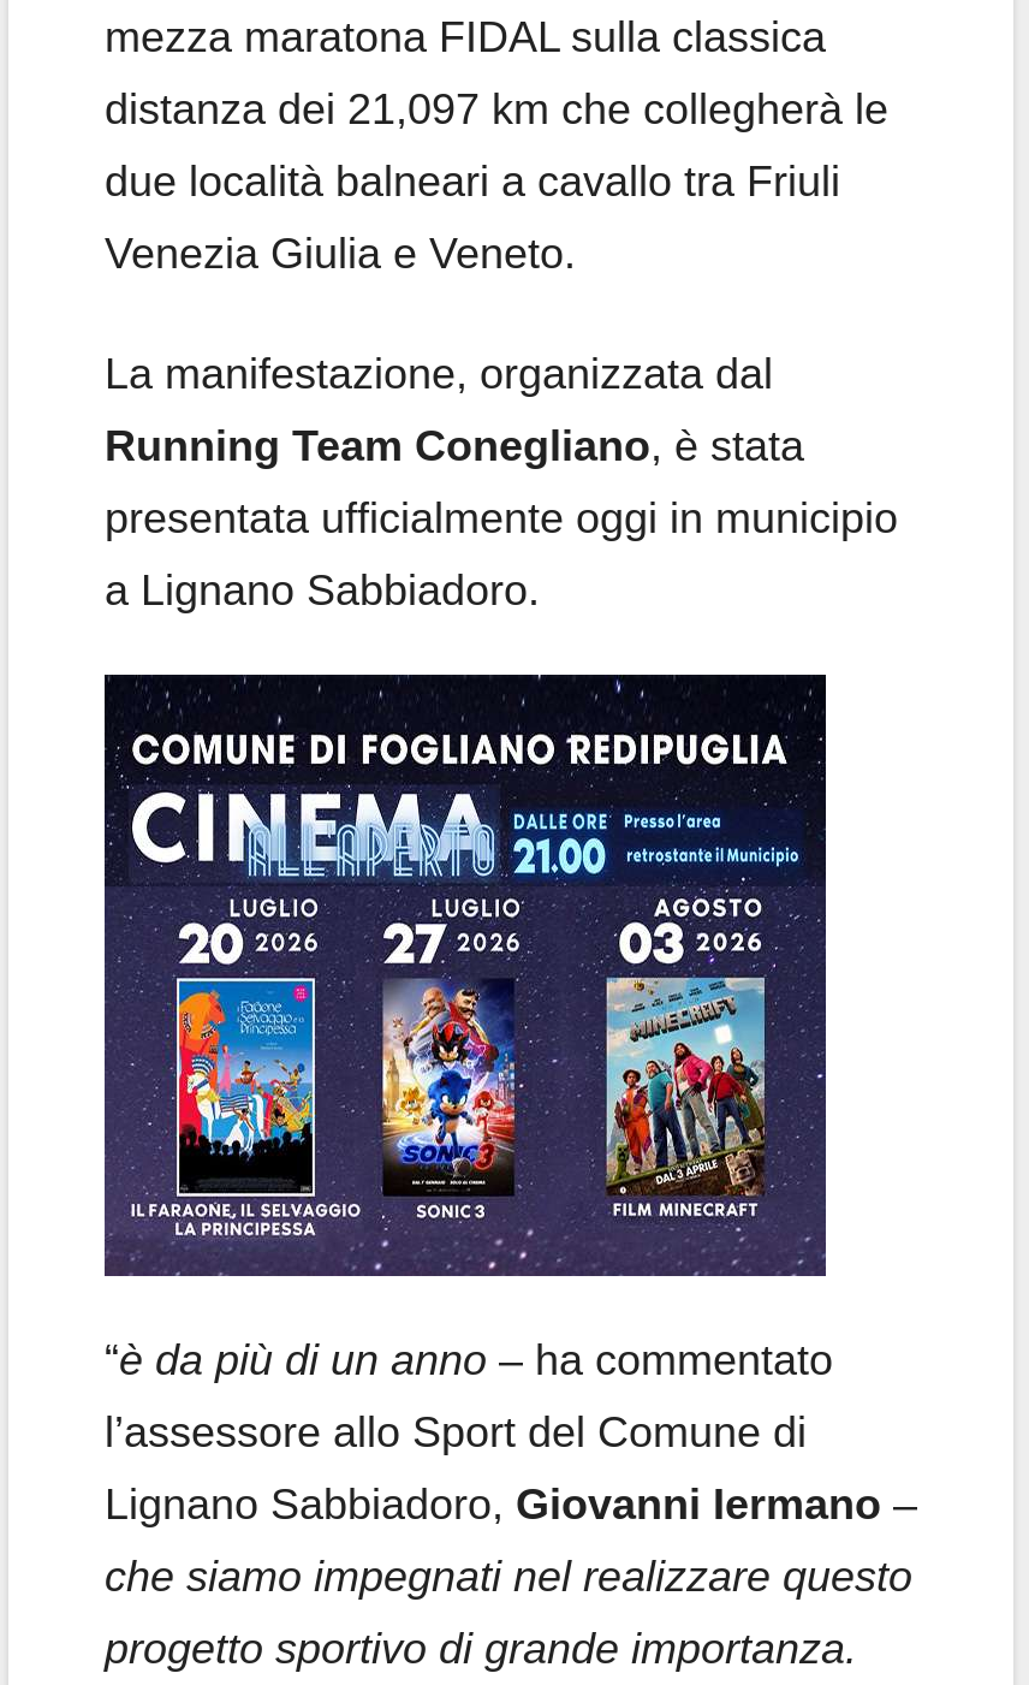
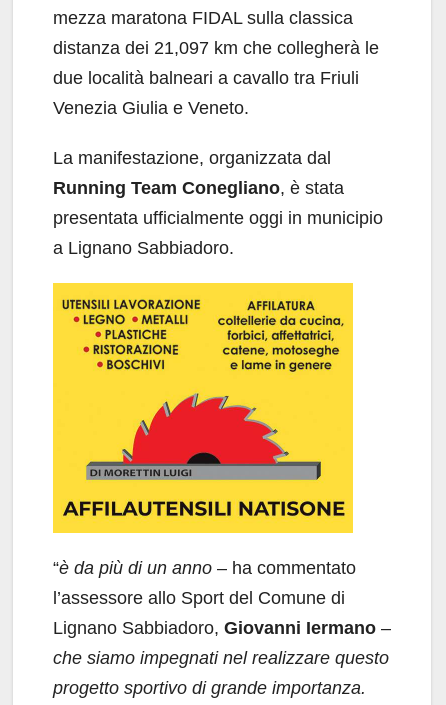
[102,672,828,1278] [image] -> [52,282,354,534] [image]

